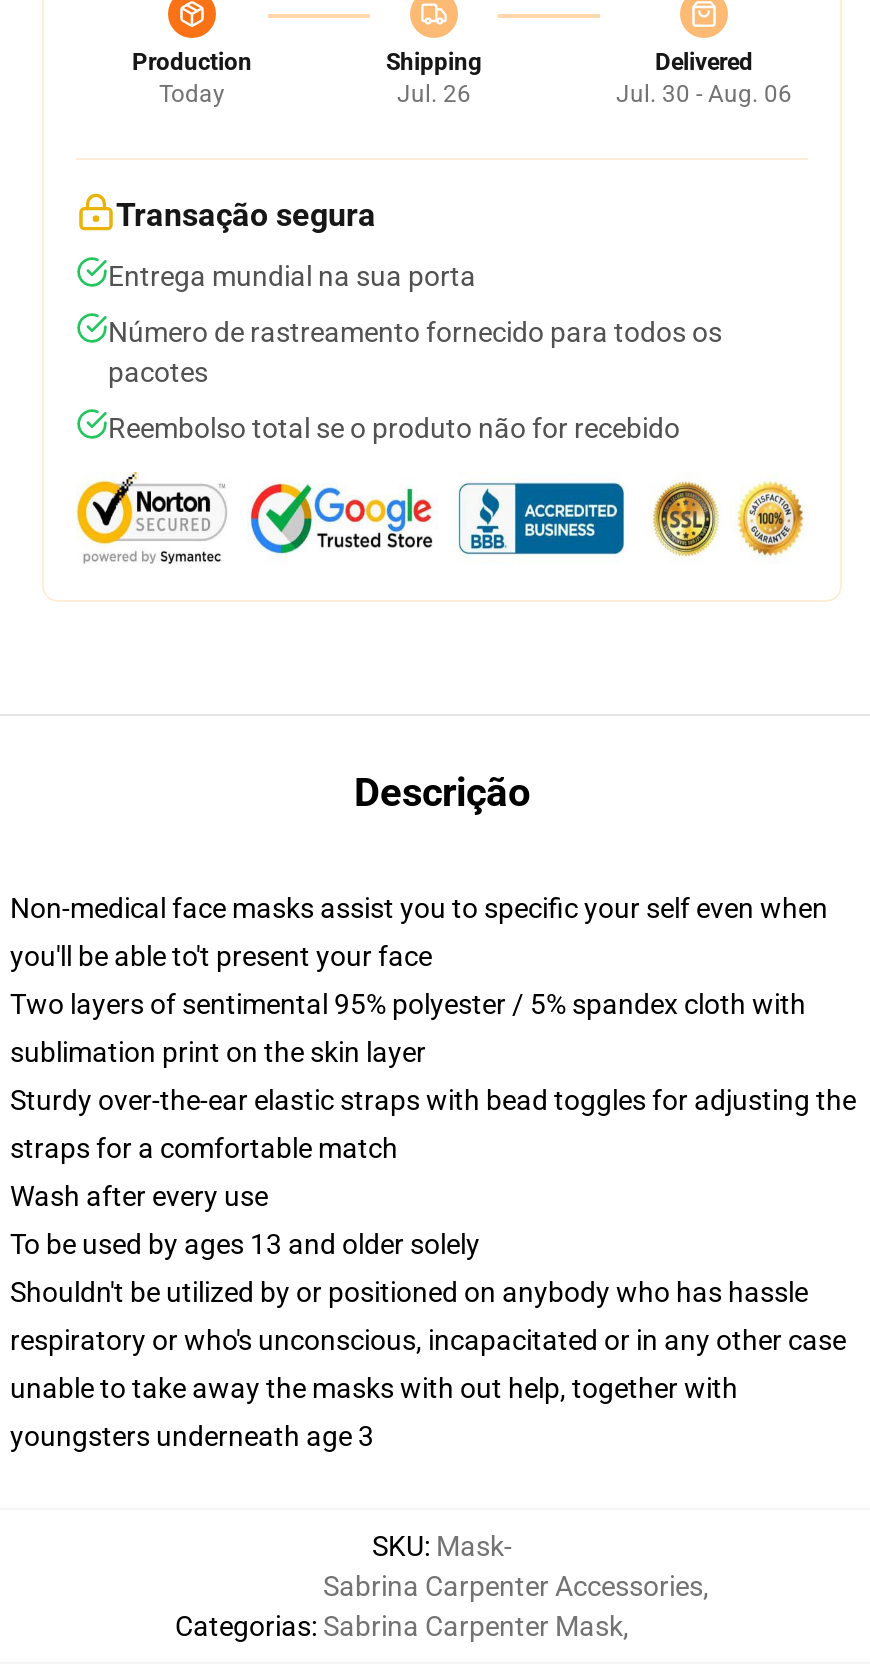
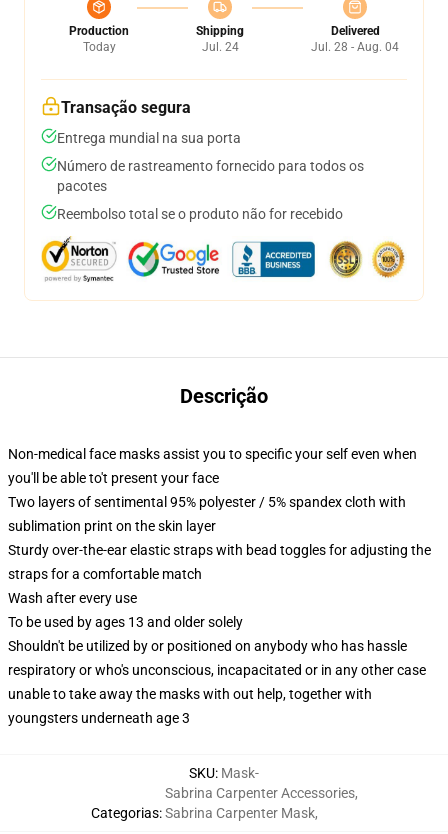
[397,80,471,108] Jul. 26 -> [201,40,238,54] Jul. 24
[616,80,792,108] Jul. 30 - Aug. 06 -> [311,40,399,54] Jul. 28 - Aug. 04

